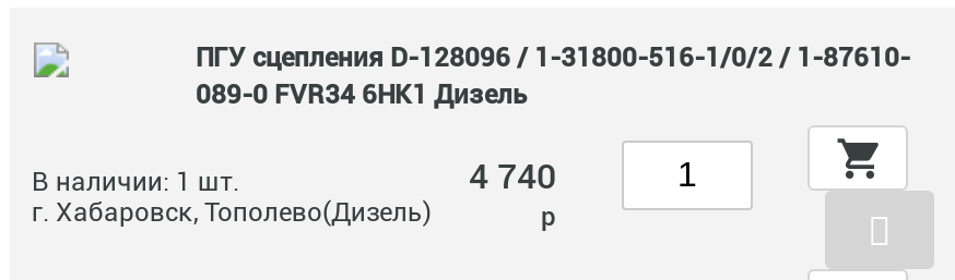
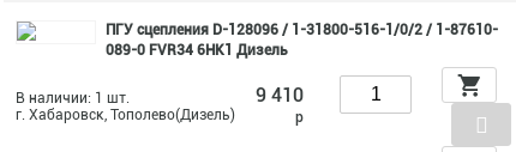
[469,156,556,197] 4 740 -> [256,84,304,107] 9 410

